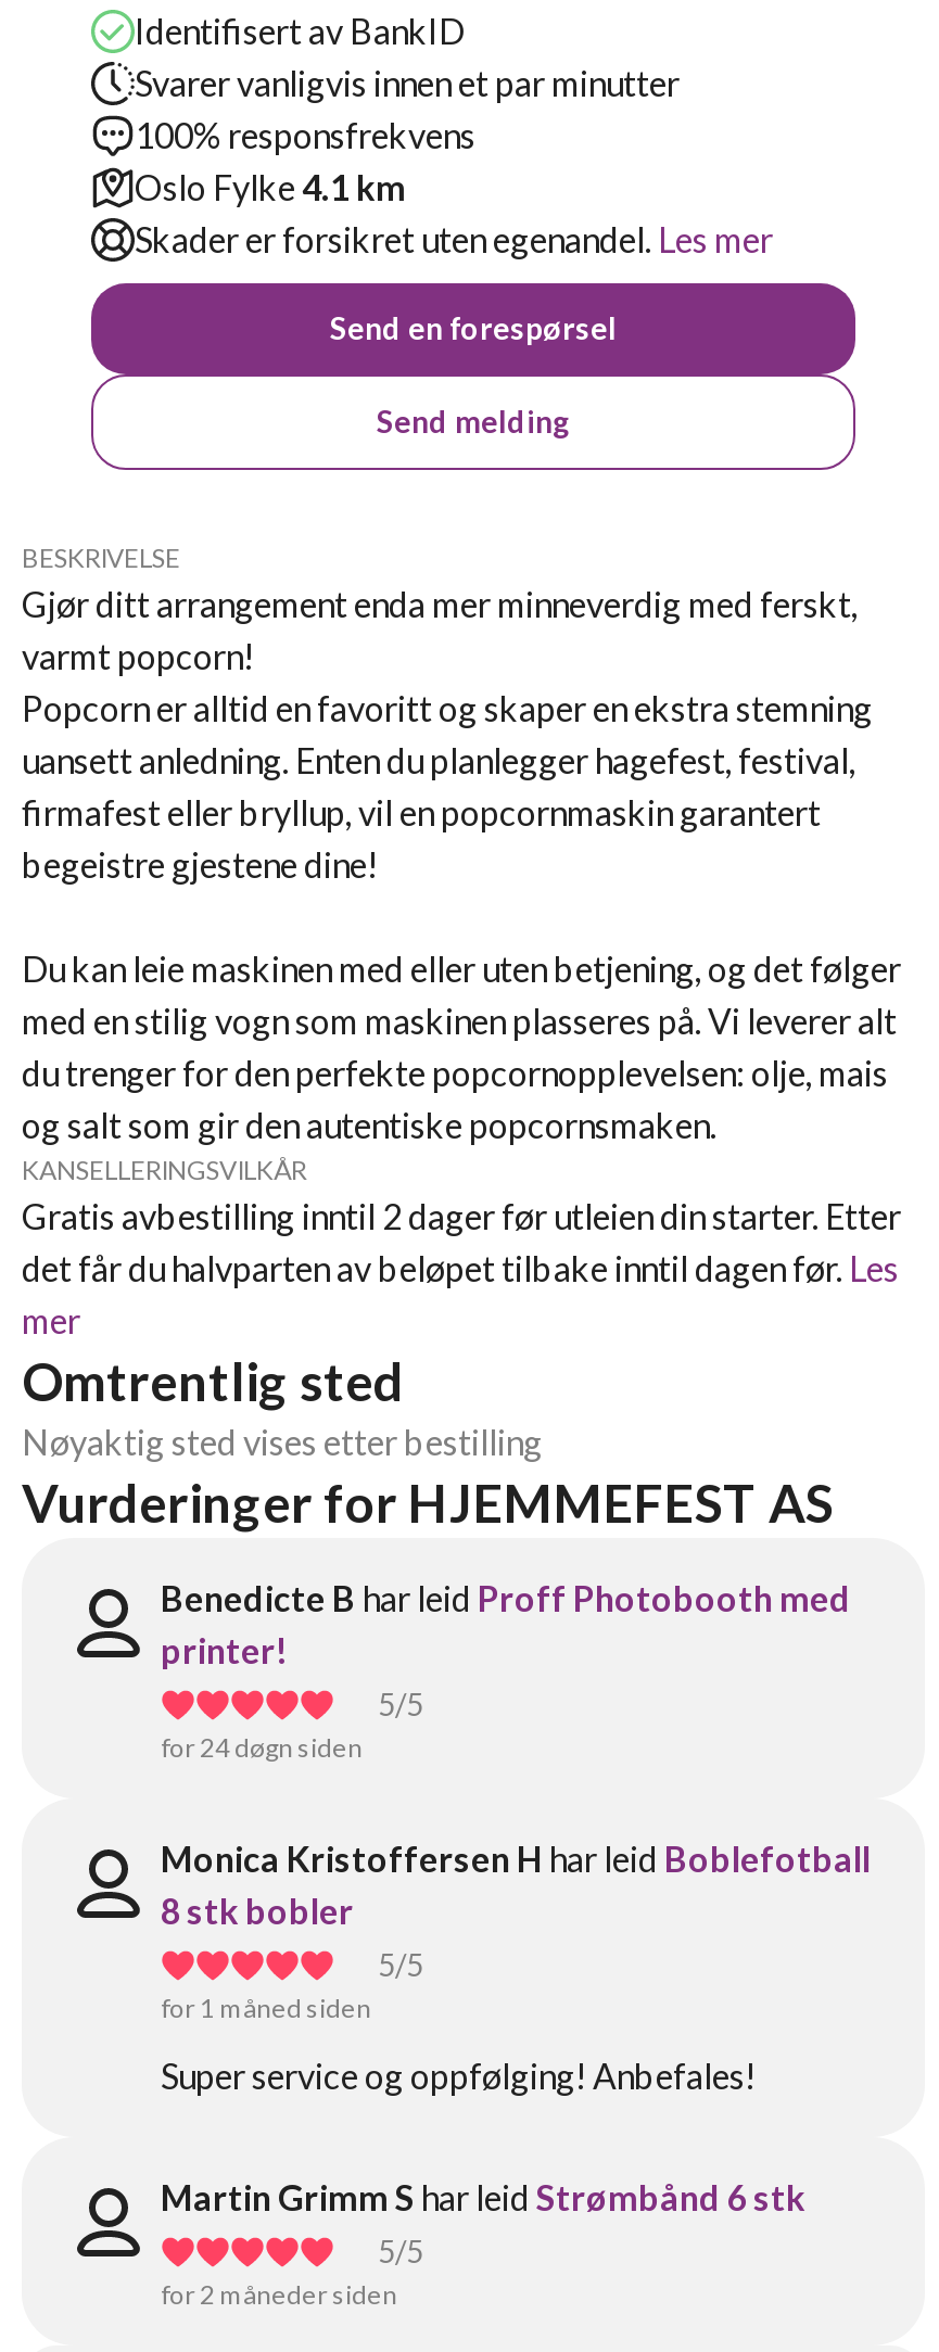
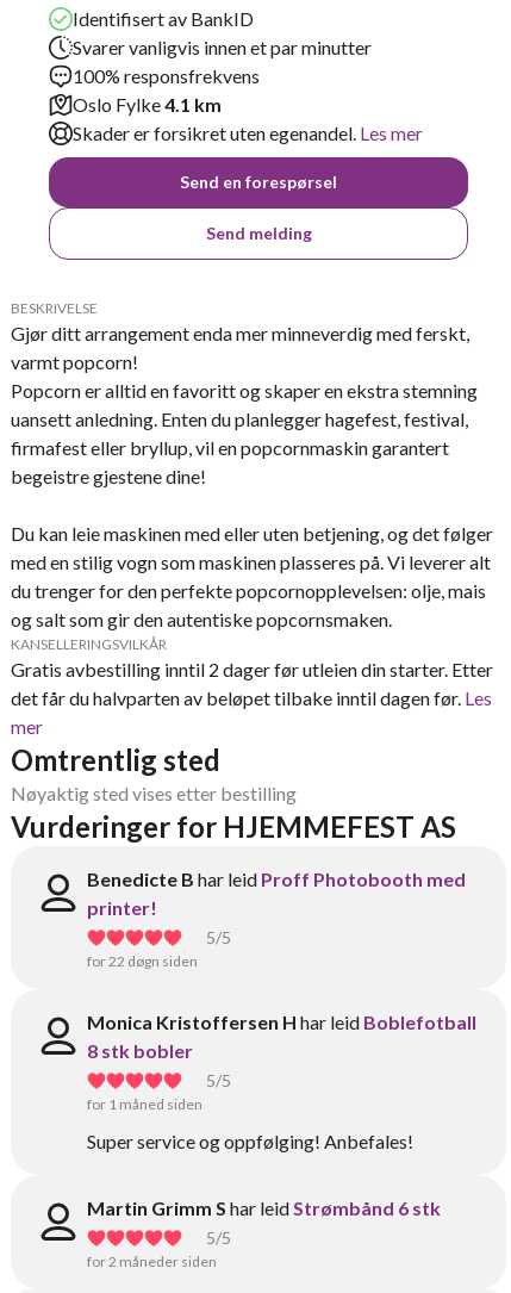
[161,1731,363,1764] for 24 døgn siden -> [87,952,198,970] for 22 døgn siden

